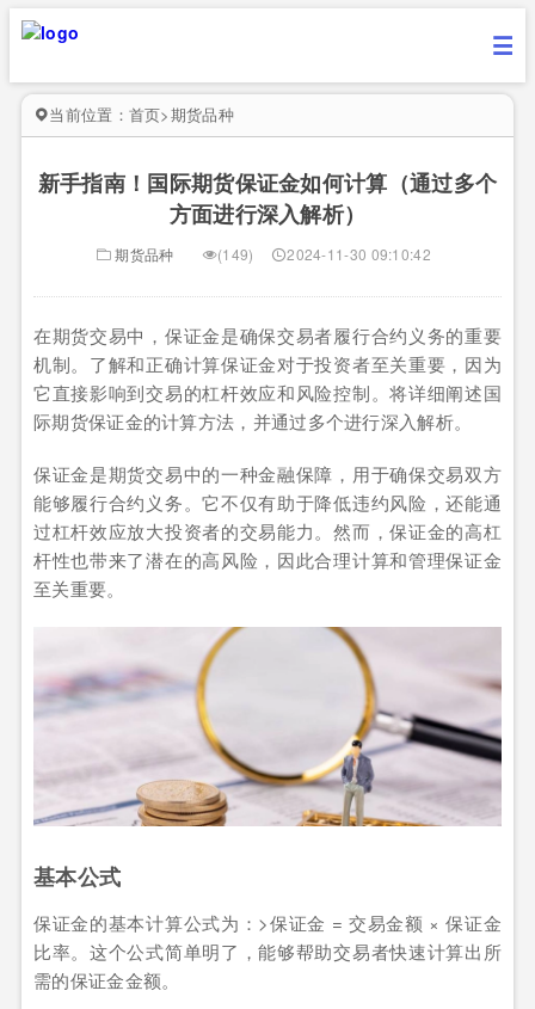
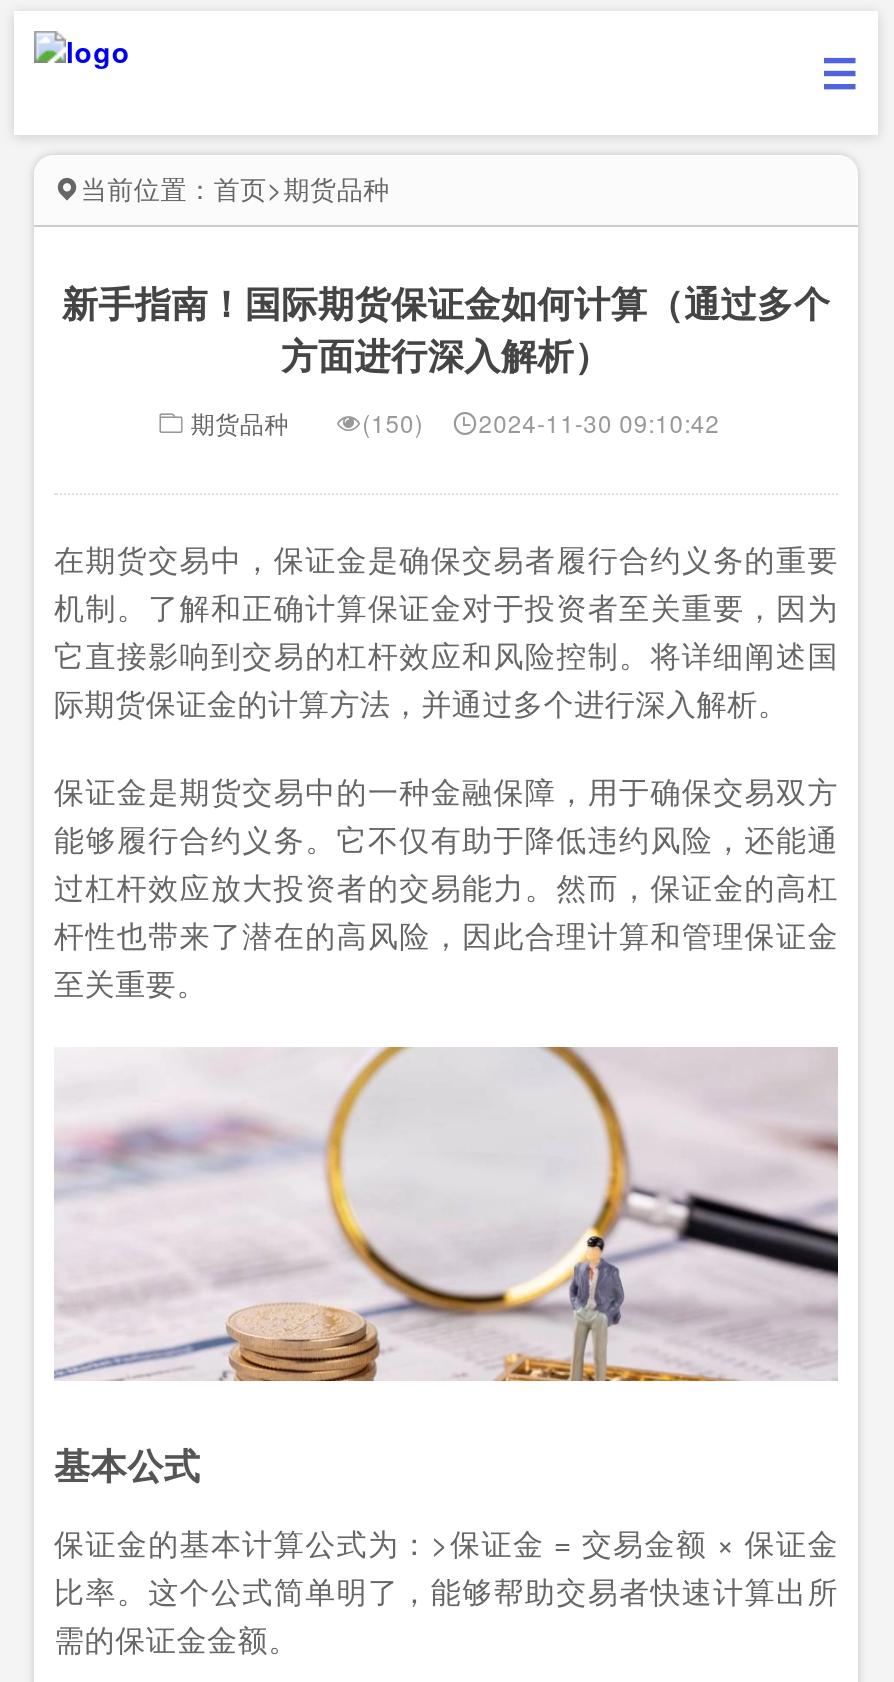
[218,244,431,264] (149) 2024-11-30 09:10:42 -> [362,405,720,439] (150) 2024-11-30 09:10:42

